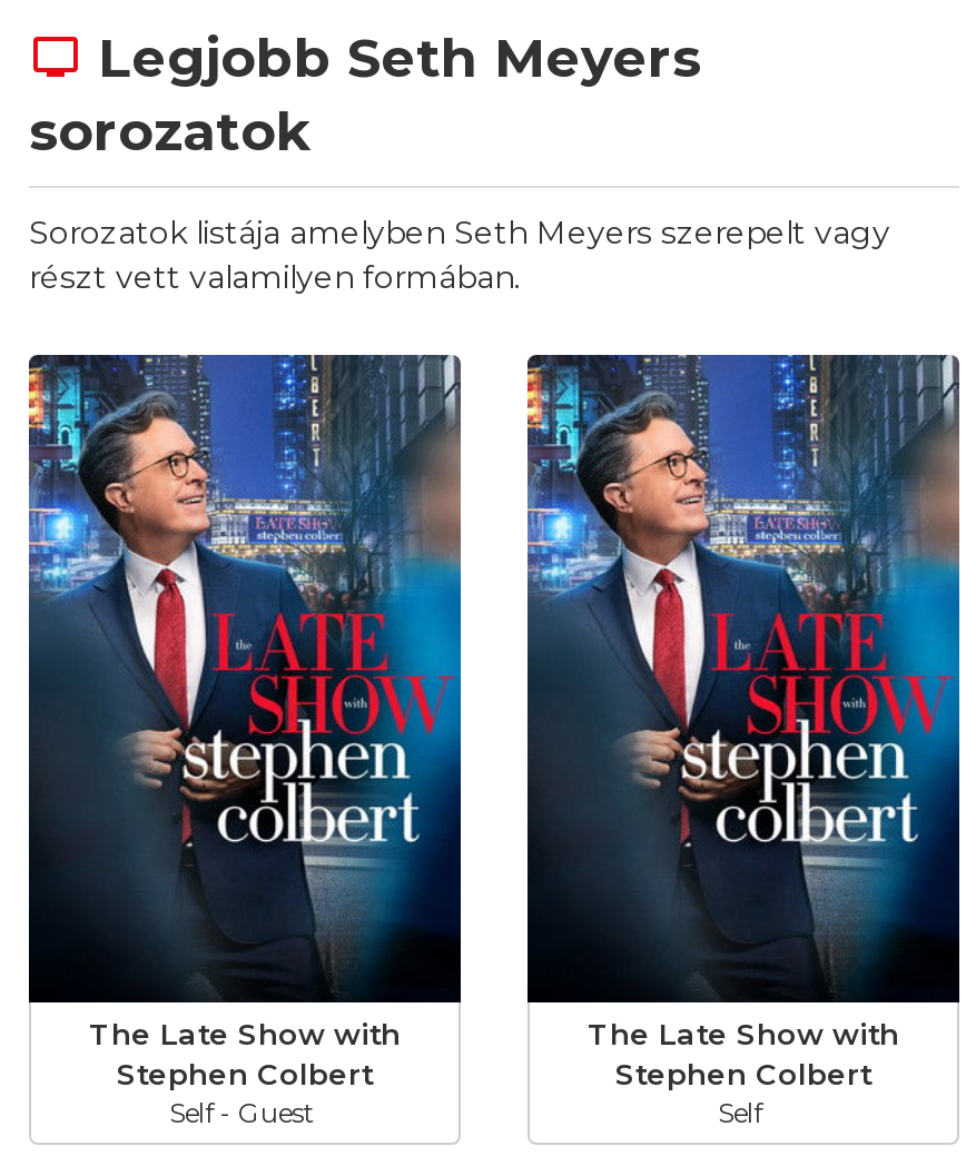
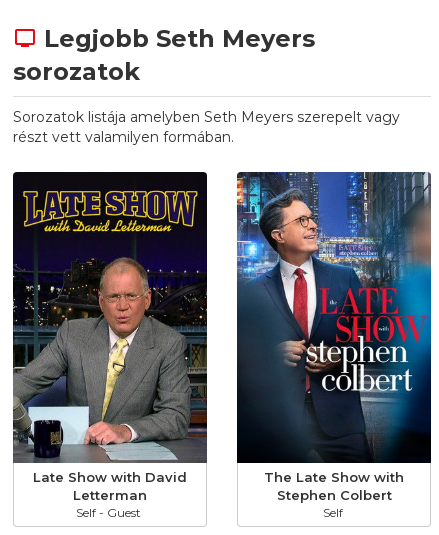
[27,353,463,1091] [image] | The Late Show with | Stephen Colbert -> [12,171,208,503] [image] | Late Show with David | Letterman

